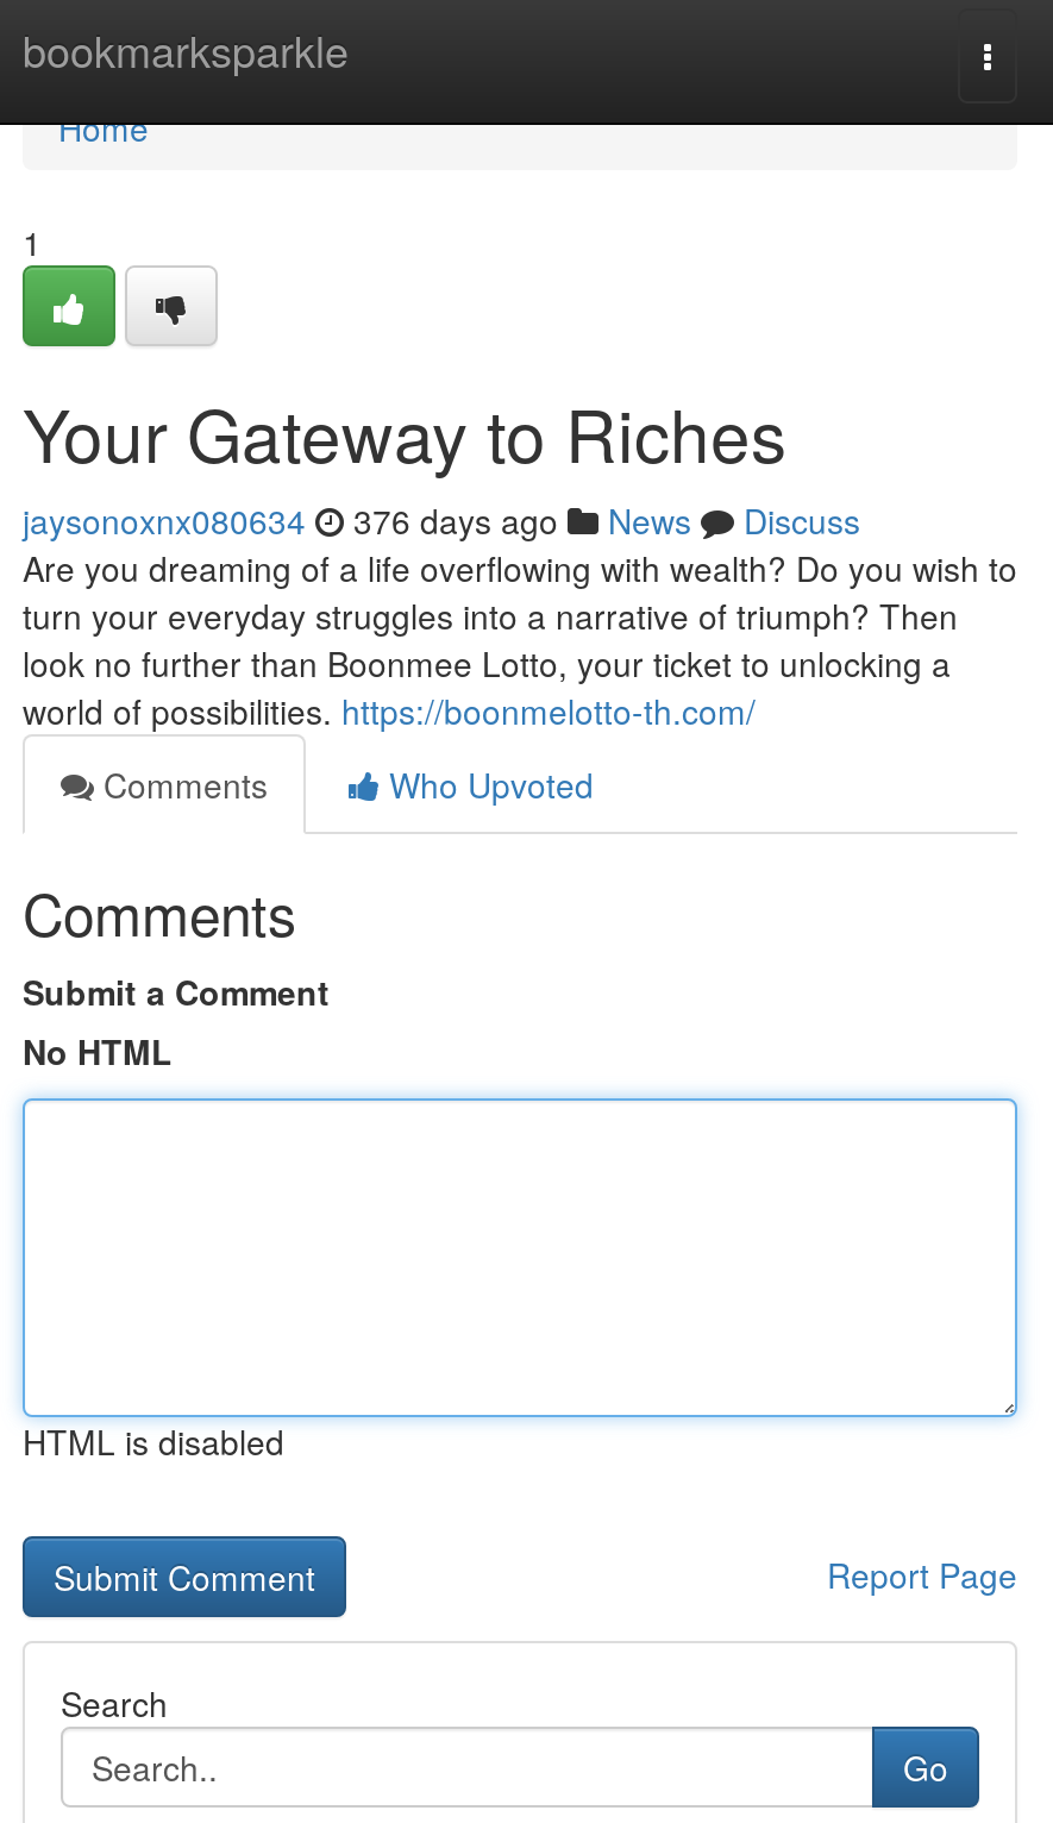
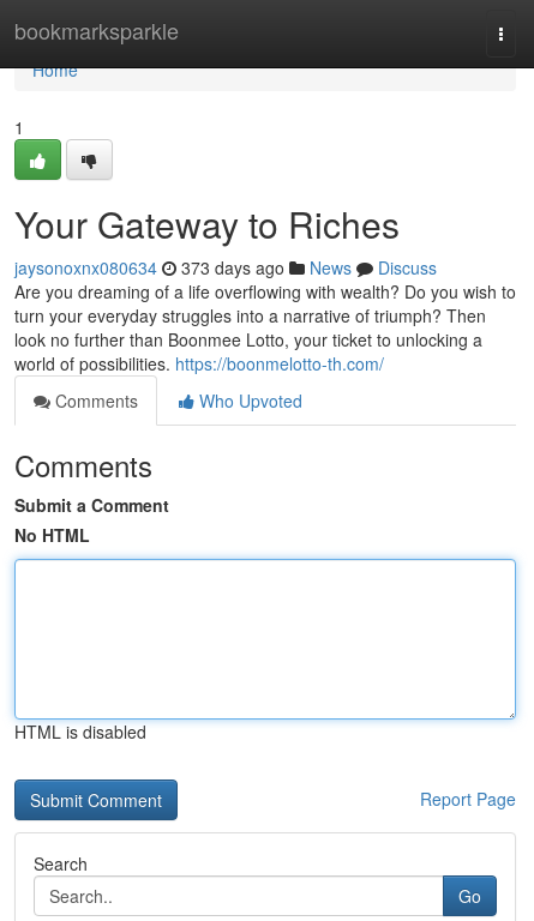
[23,496,860,544] jaysonoxnx080634 376 days ago News Discuss -> [14,255,437,279] jaysonoxnx080634 373 days ago News Discuss

